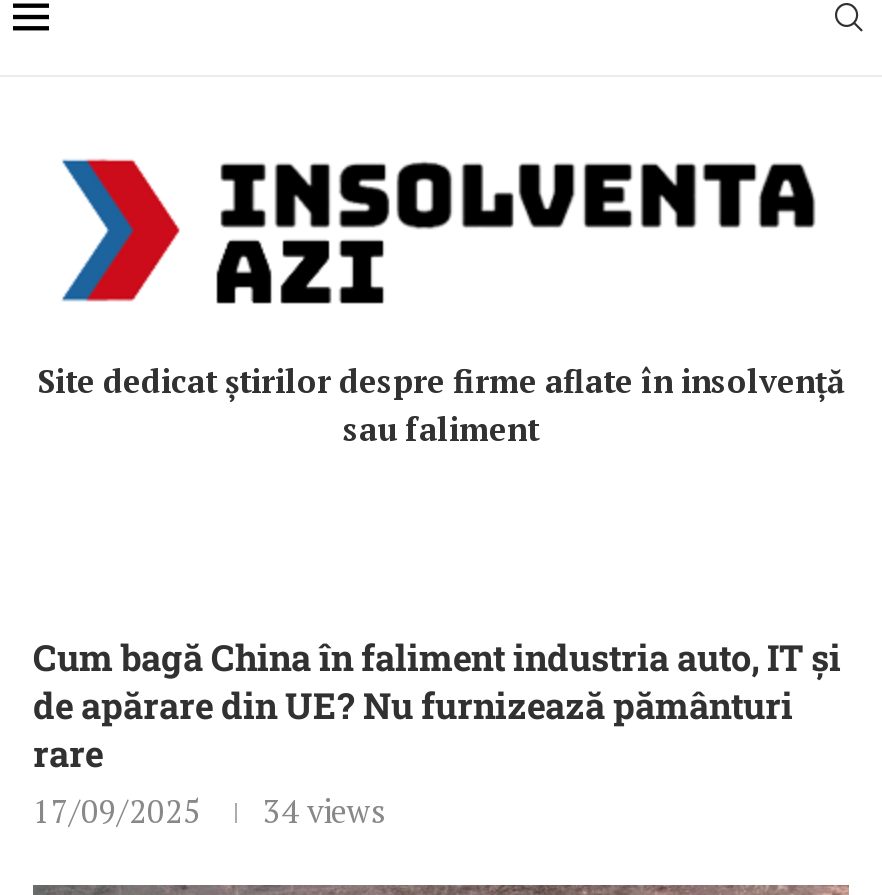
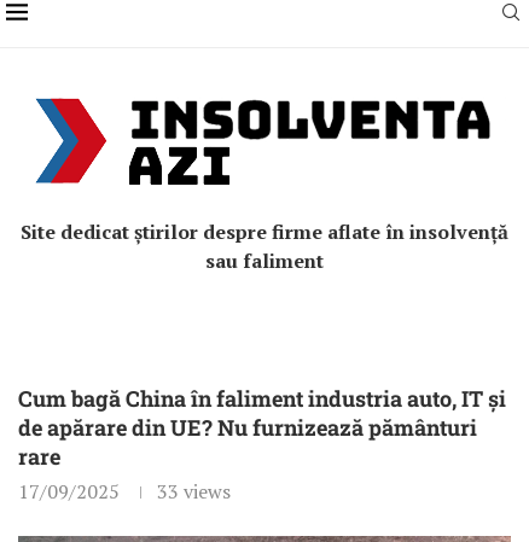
[33,789,385,833] 17/09/2025 34 views -> [18,478,231,505] 17/09/2025 33 views

